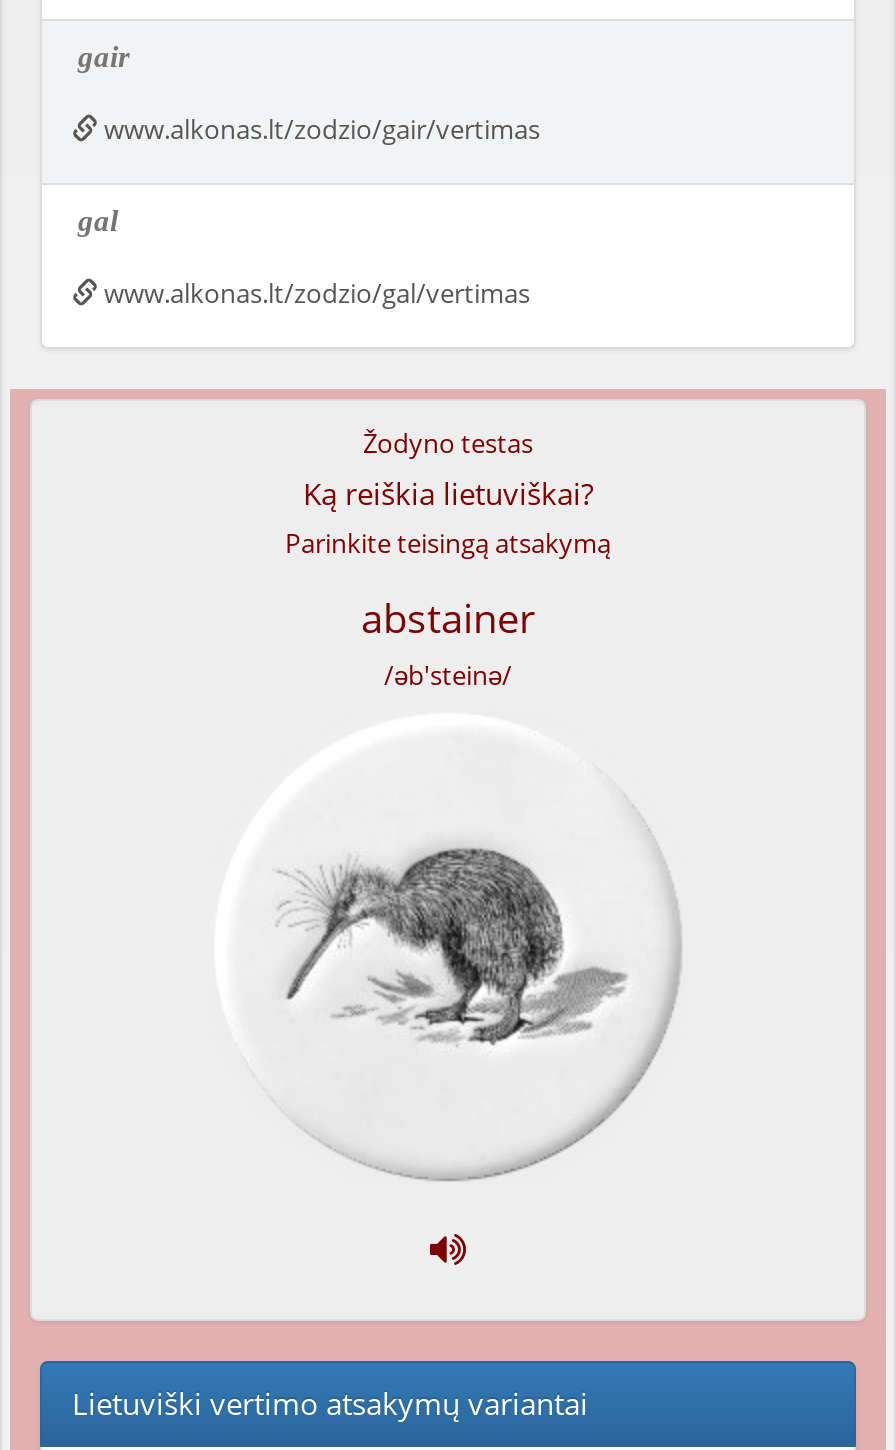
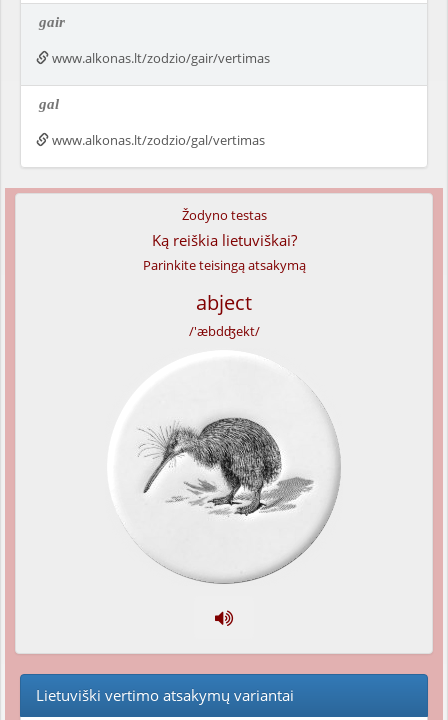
[361,591,535,693] abstainer | /əb'steinə/ -> [188,289,259,340] abject | /'æbdʤekt/

